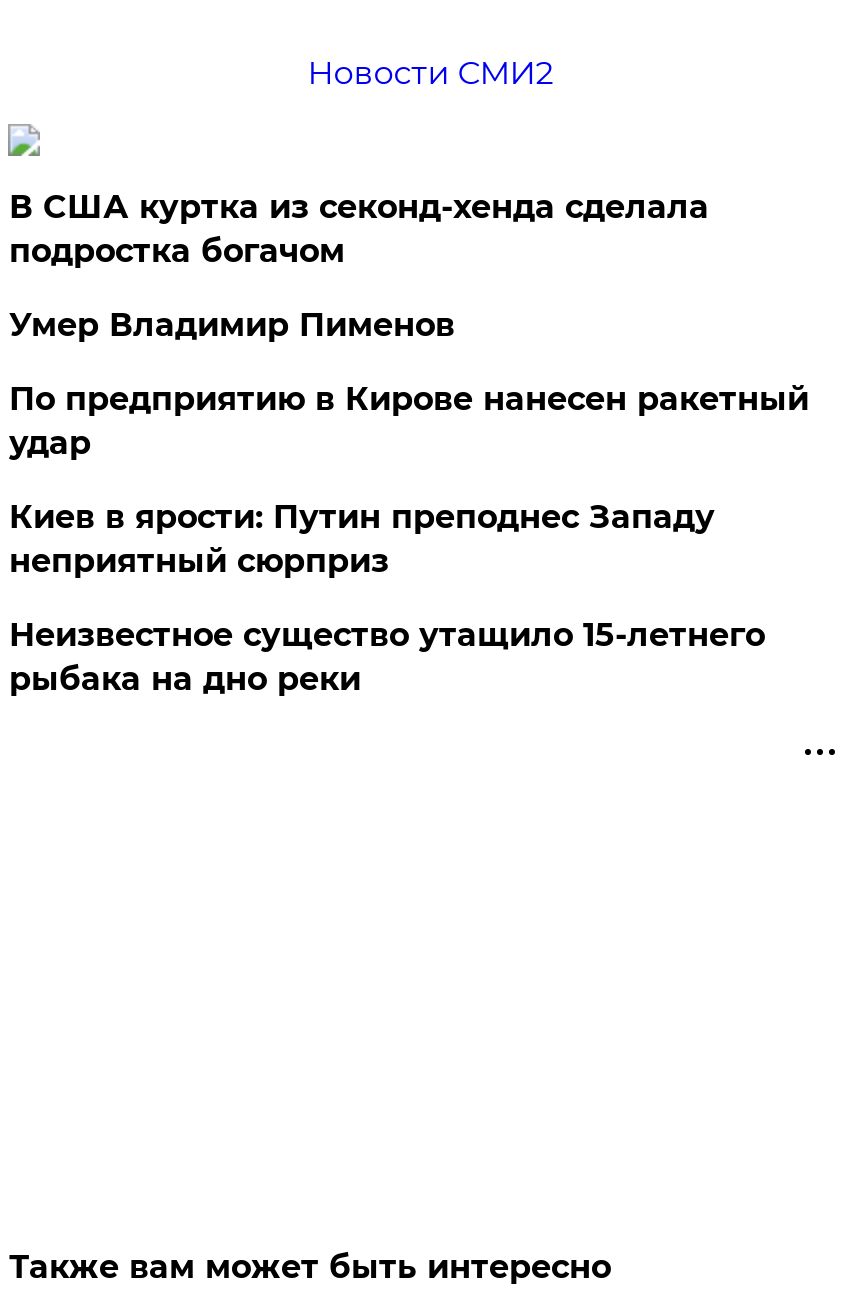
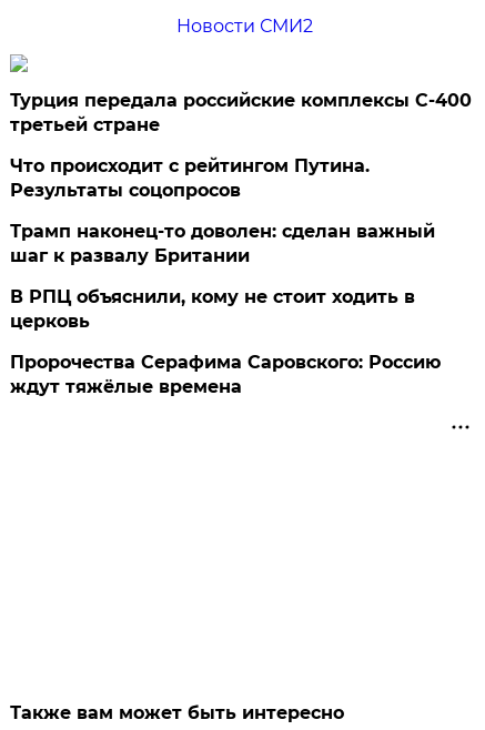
[9,187,709,269] В США куртка из секонд-хенда сделала | подростка богачом -> [10,89,472,135] Турция передала российские комплексы С-400 | третьей стране
[9,305,455,343] Умер Владимир Пименов -> [10,155,370,200] Что происходит с рейтингом Путина. | Результаты соцопросов
[9,379,809,461] По предприятию в Кирове нанесен ракетный | удар -> [10,220,436,266] Трамп наконец-то доволен: сделан важный | шаг к развалу Британии
[9,497,715,579] Киев в ярости: Путин преподнес Западу | неприятный сюрприз -> [10,286,416,331] В РПЦ объяснили, кому не стоит ходить в | церковь
[9,615,765,697] Неизвестное существо утащило 15-летнего | рыбака на дно реки -> [10,351,441,397] Пророчества Серафима Саровского: Россию | ждут тяжёлые времена

